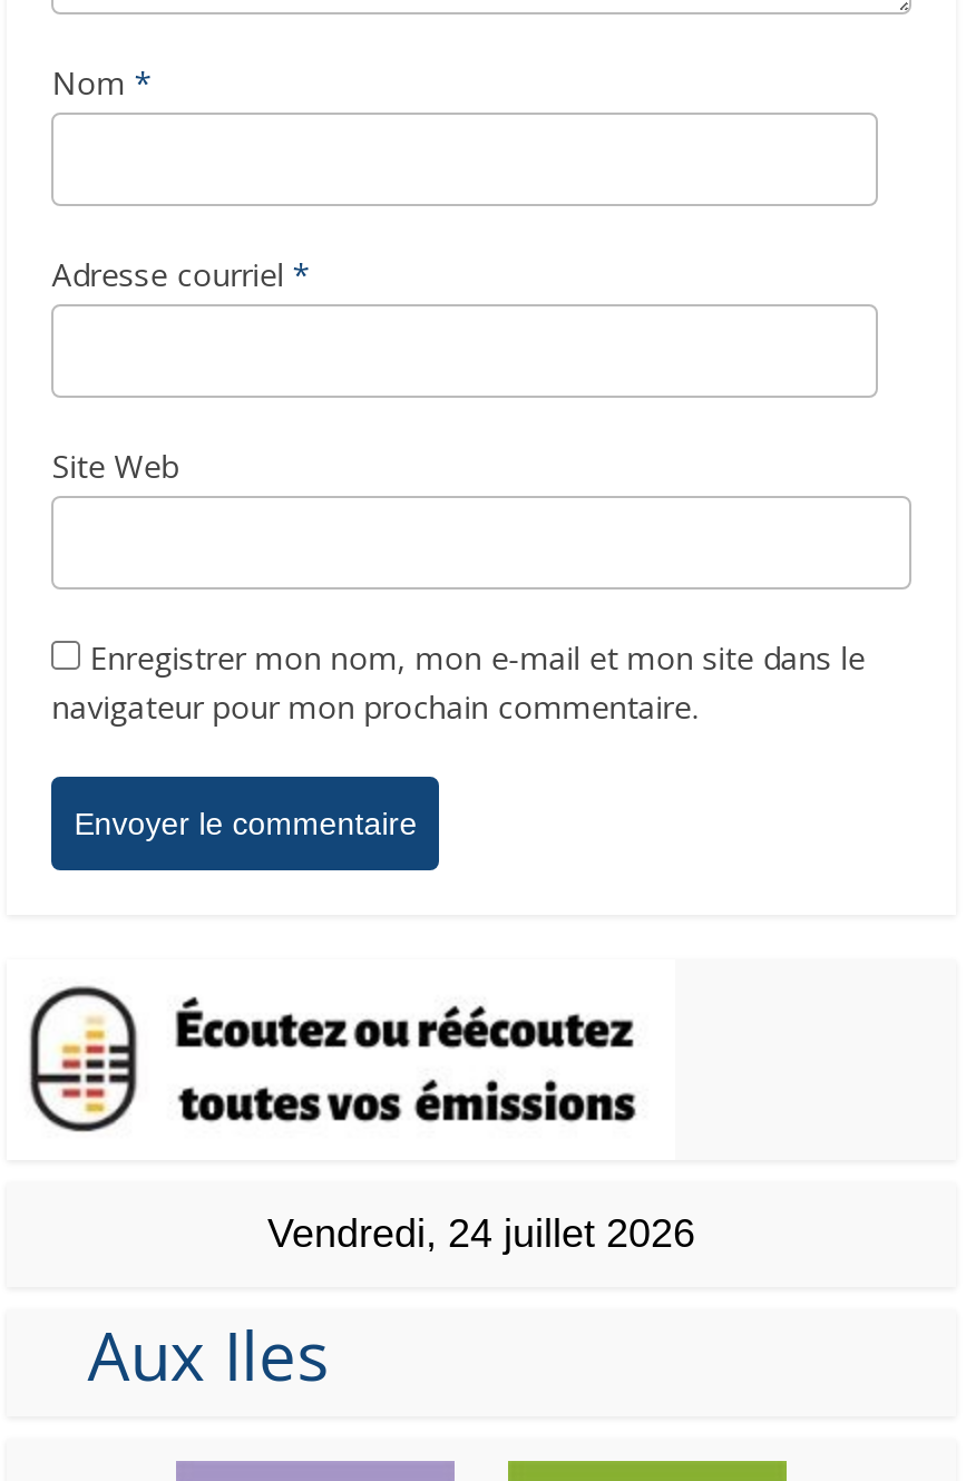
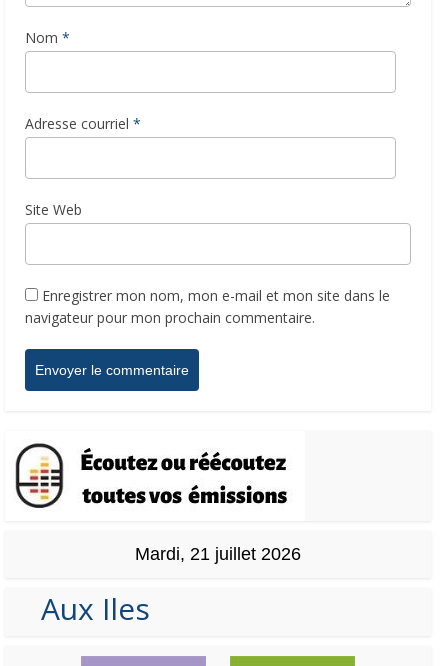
[267,1211,695,1255] Vendredi, 24 juillet 2026 -> [135,544,301,564] Mardi, 21 juillet 2026

